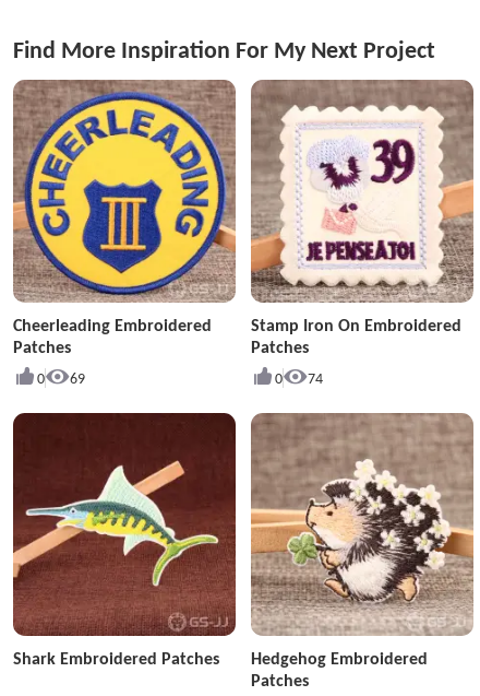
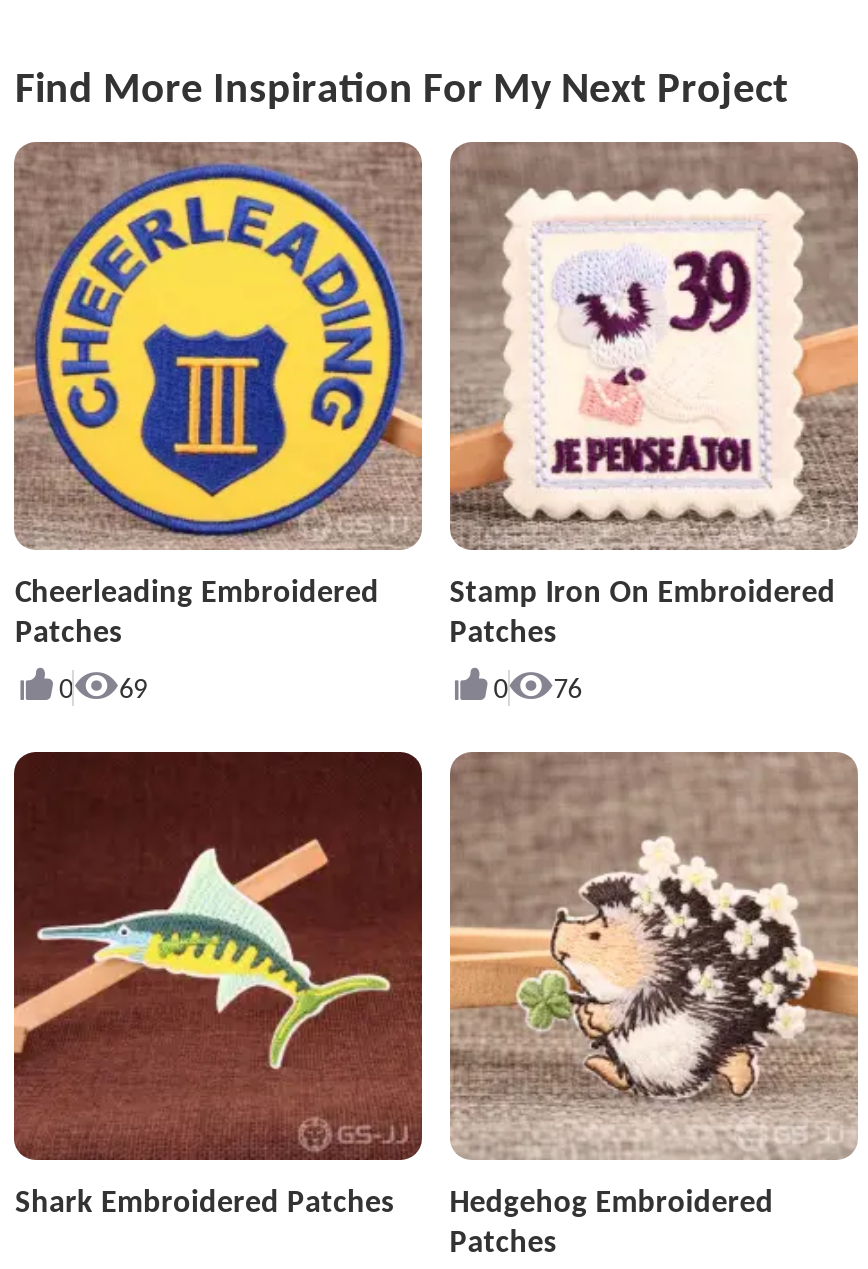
[275,368,323,388] 0 74 -> [493,670,581,706] 0 76

